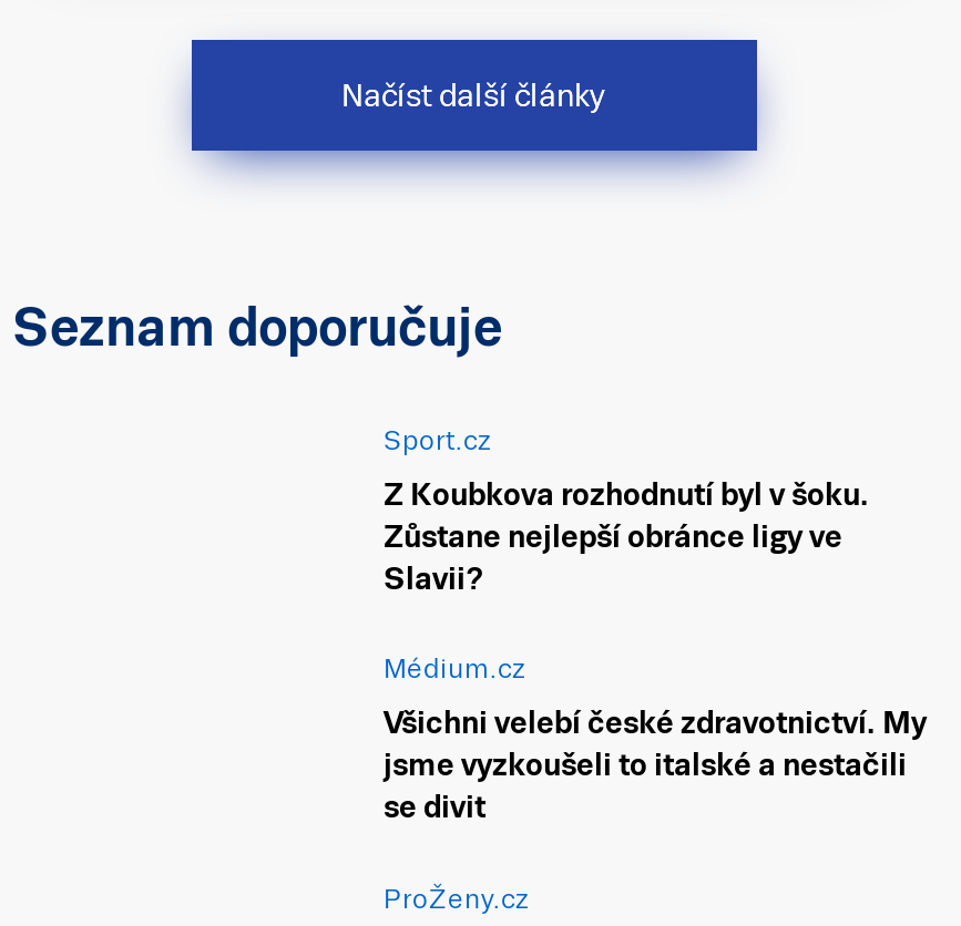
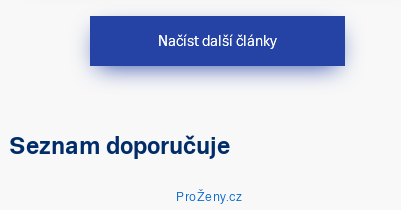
[384,425,927,825] Sport.cz | Z Koubkova rozhodnutí byl v šoku. | Zůstane nejlepší obránce ligy ve | Slavii? | Médium.cz | Všichni velebí české zdravotnictví. My | jsme vyzkoušeli to italské a nestačili | se divit -> none

